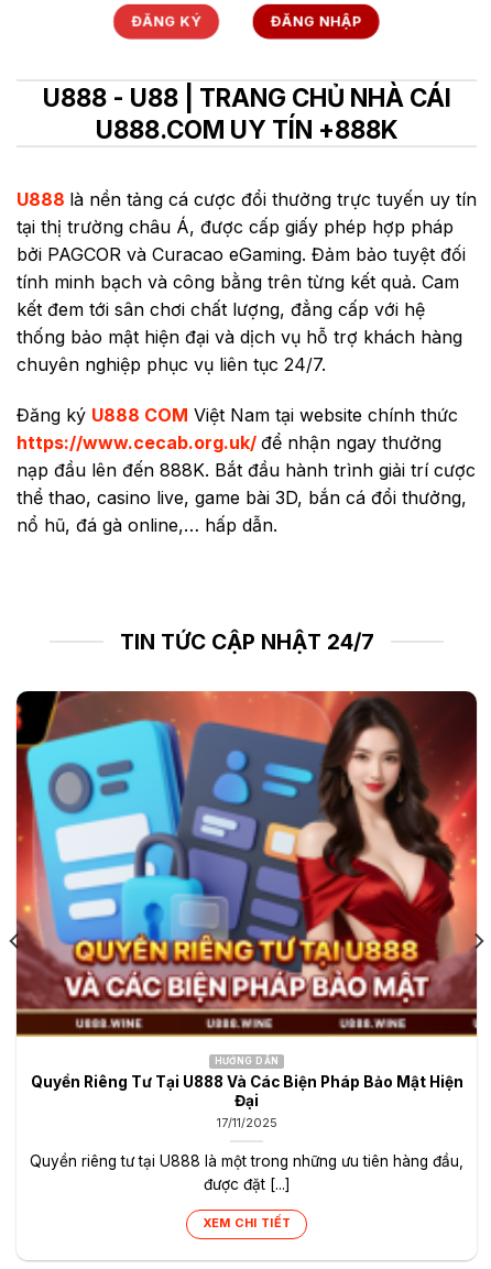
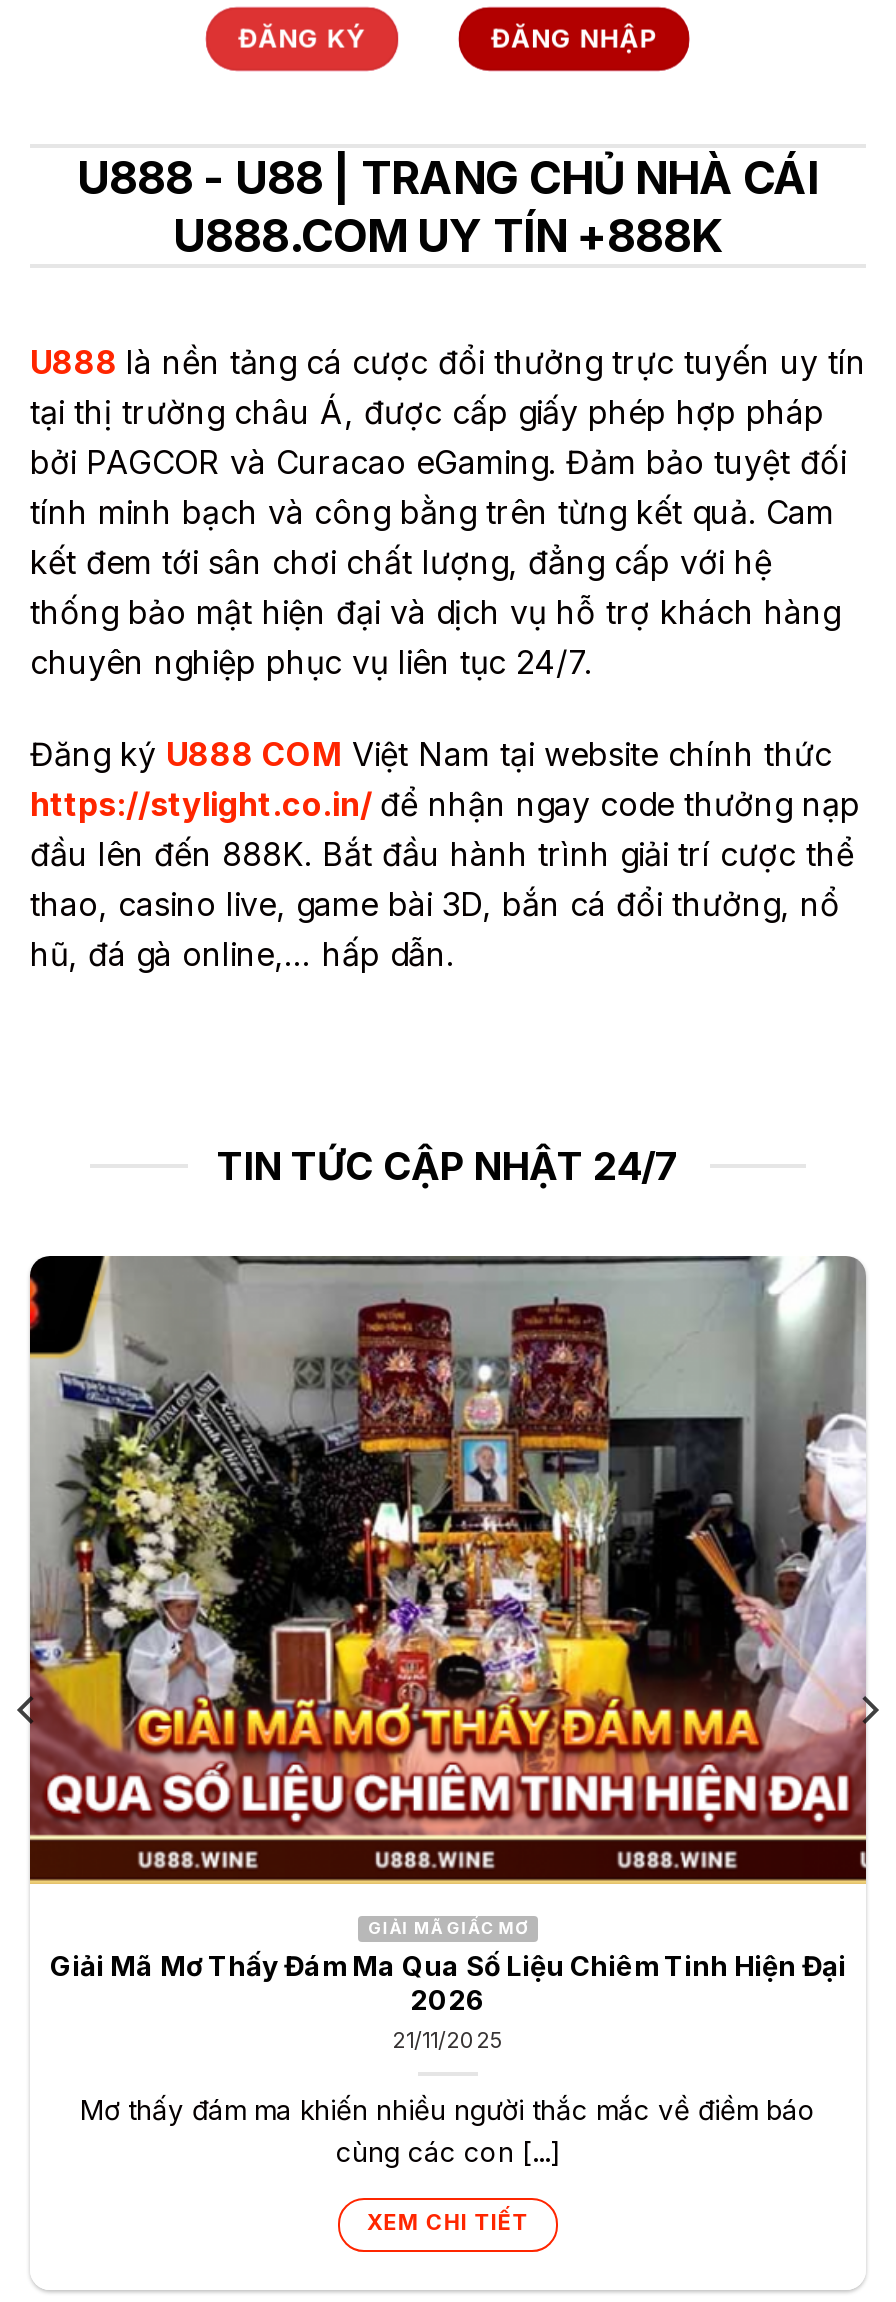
[17,431,476,536] https://www.cecab.org.uk/ để nhận ngay thưởng | nạp đầu lên đến 888K. Bắt đầu hành trình giải trí cược | thể thao, casino live, game bài 3D, bắn cá đổi thưởng, | nổ hũ, đá gà online,… hấp dẫn. -> [30,784,860,974] https://stylight.co.in/ để nhận ngay code thưởng nạp | đầu lên đến 888K. Bắt đầu hành trình giải trí cược thể | thao, casino live, game bài 3D, bắn cá đổi thưởng, nổ | hũ, đá gà online,… hấp dẫn.
[15,690,478,1130] [image] | HƯỚNG DẪN | Quyền Riêng Tư Tại U888 Và Các Biện Pháp Bảo Mật Hiện | Đại | 17/11/2025 -> [28,1254,866,2054] [image] | GIẢI MÃ GIẤC MƠ | Giải Mã Mơ Thấy Đám Ma Qua Số Liệu Chiêm Tinh Hiện Đại | 2026 | 21/11/2025
[30,1152,463,1193] Quyền riêng tư tại U888 là một trong những ưu tiên hàng đầu, | được đặt [...] -> [80,2093,816,2167] Mơ thấy đám ma khiến nhiều người thắc mắc về điềm báo | cùng các con [...]

